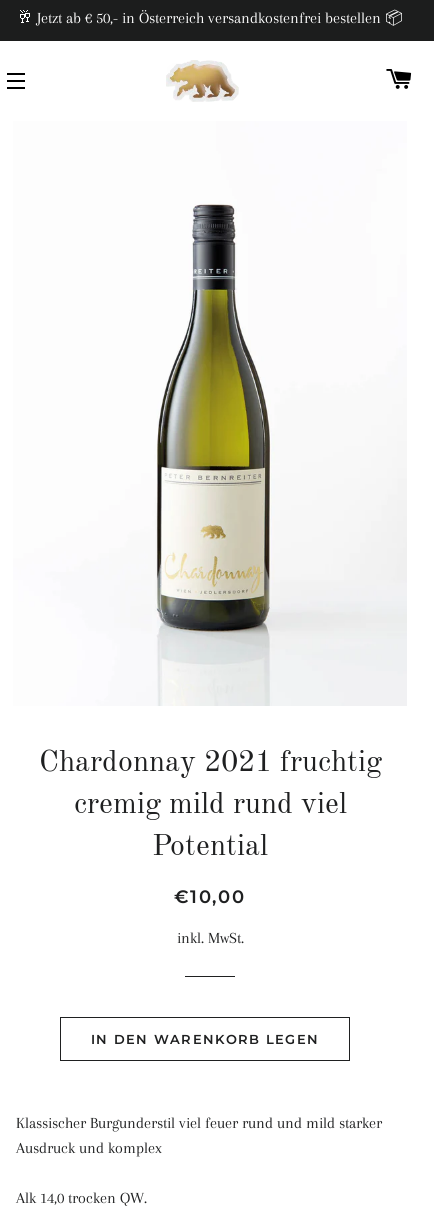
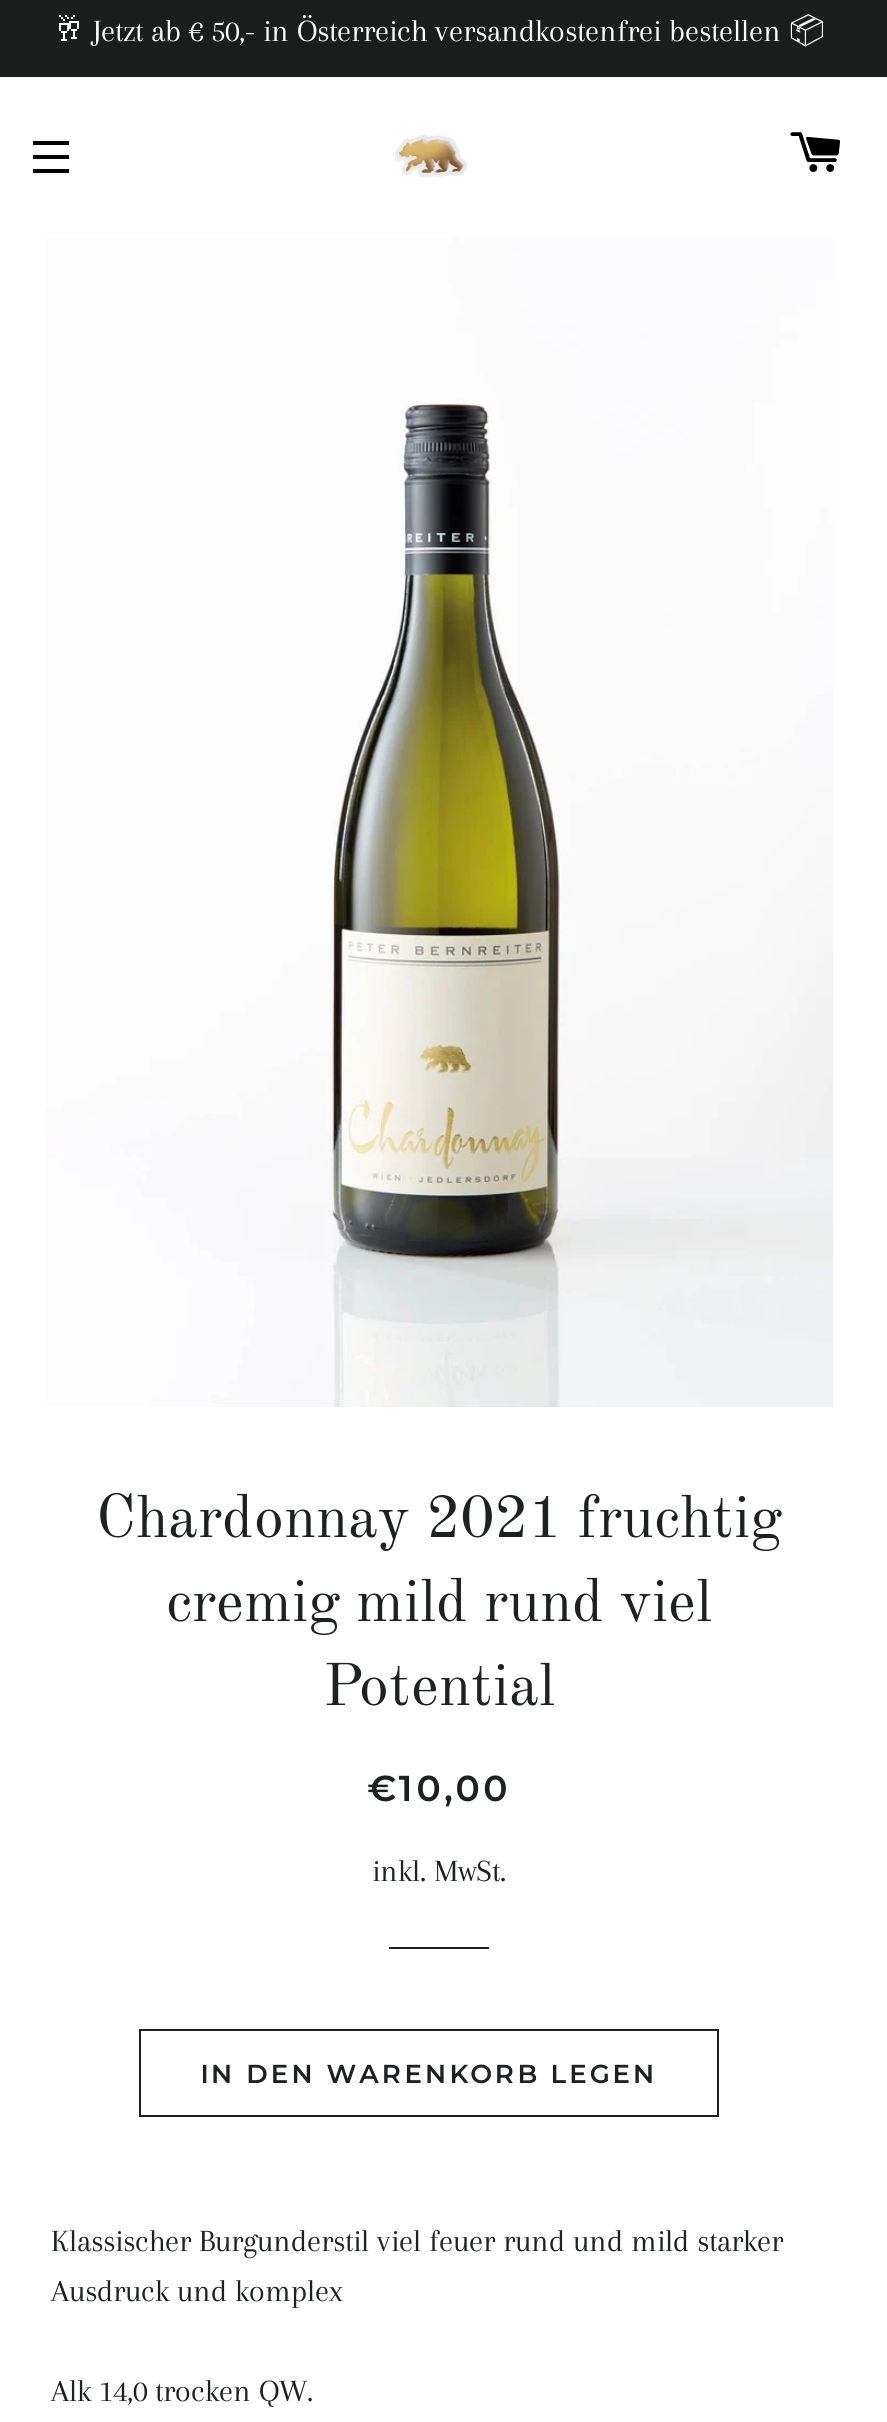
[169,62,237,100] [image] -> [359,123,489,193] [image]

